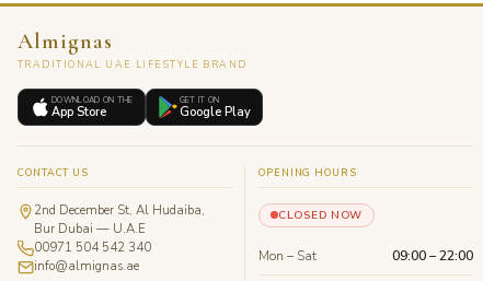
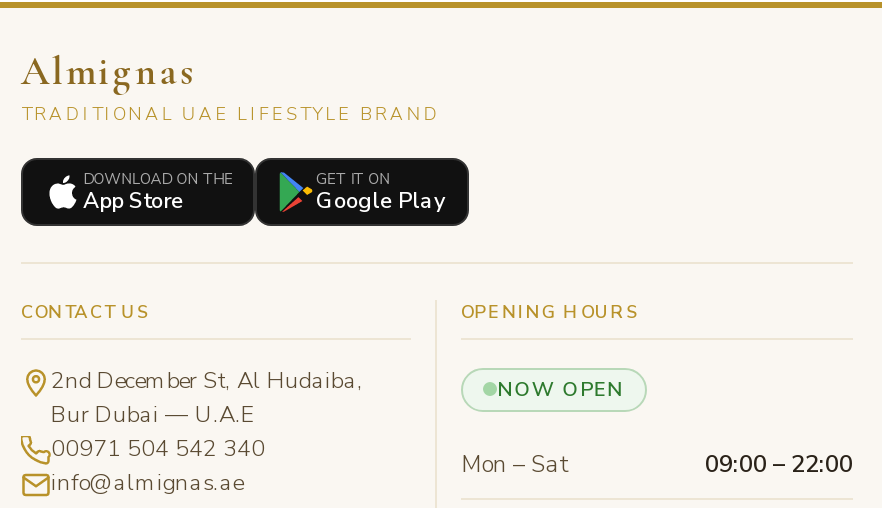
[278,207,363,223] CLOSED NOW -> [497,375,624,403] NOW OPEN

